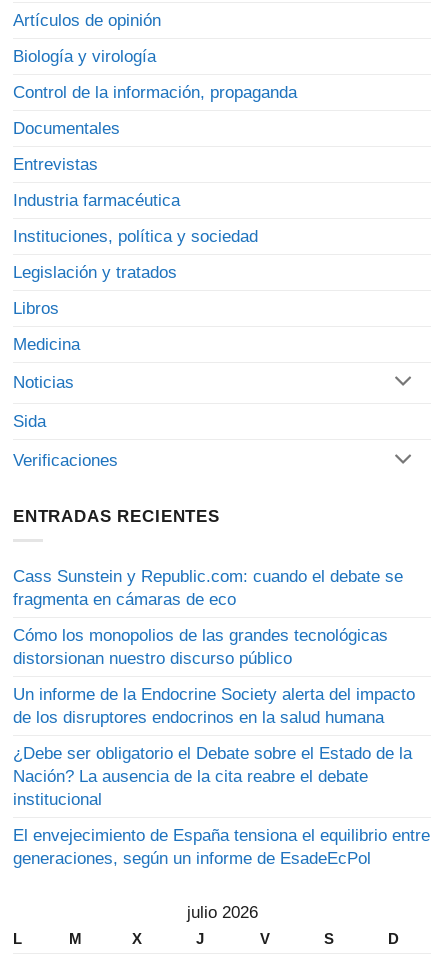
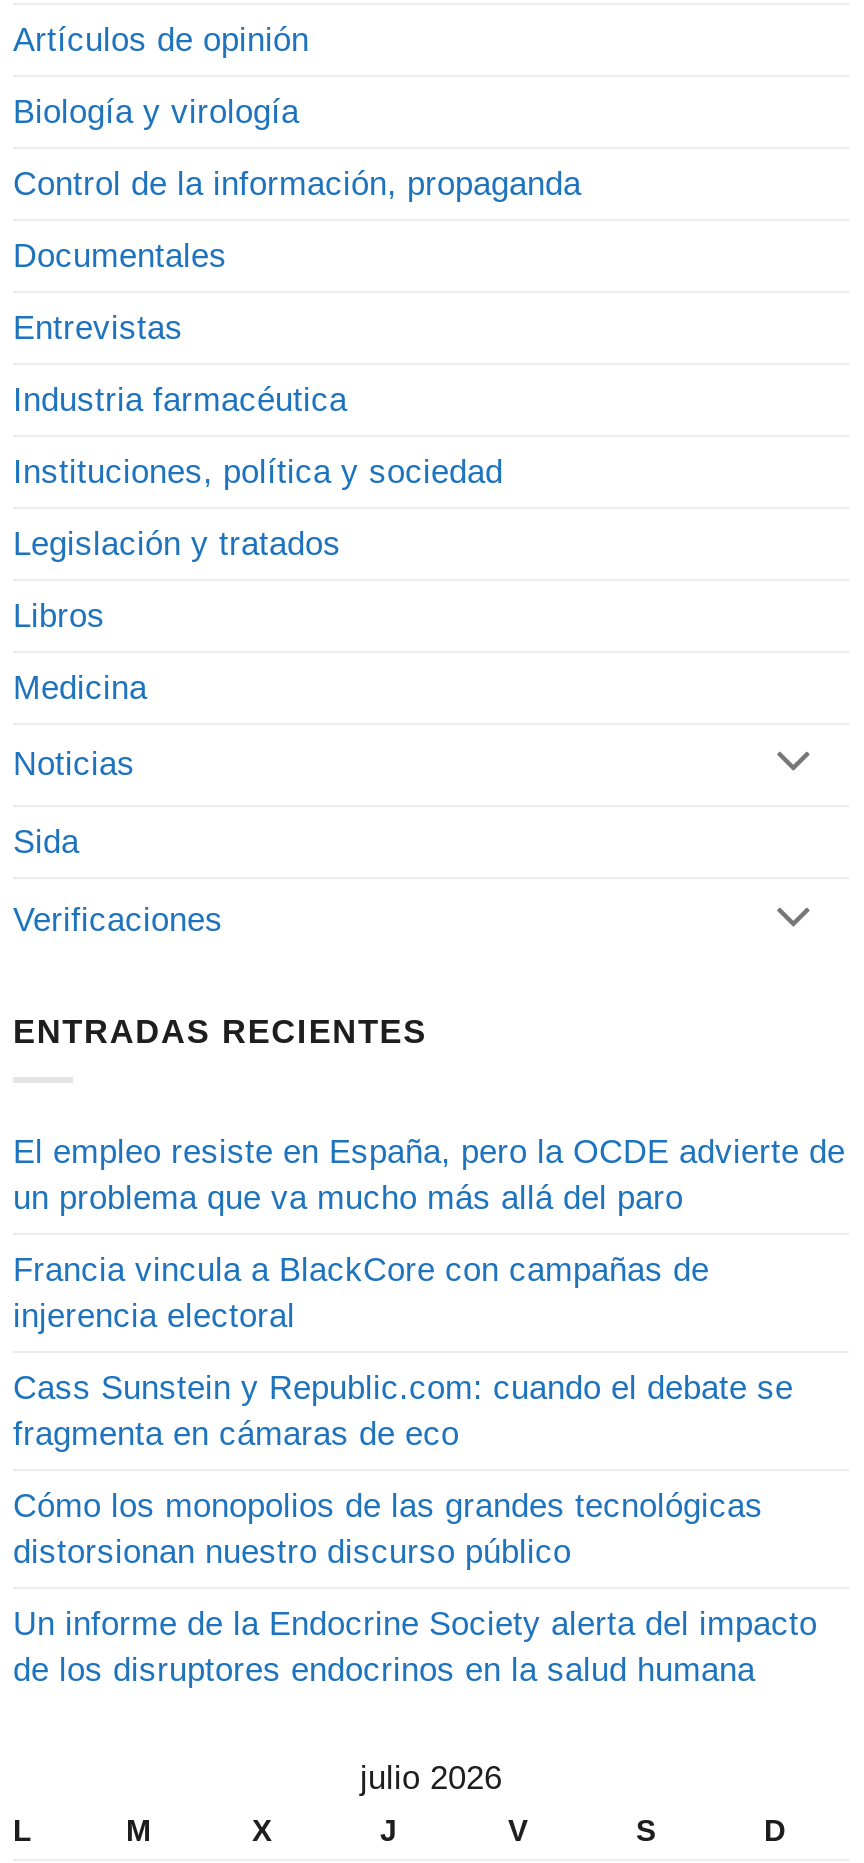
none -> [13,1133,845,1335] El empleo resiste en España, pero la OCDE advierte de | un problema que va mucho más allá del paro | Francia vincula a BlackCore con campañas de | injerencia electoral
moved [13,567,415,727] -> [13,1369,817,1689]: Cass Sunstein y Republic.com: cuando el debate se | fragmenta en cámaras de eco | Cómo los monopolios de las grandes tecnológicas | distorsionan nuestro discurso público | Un informe de la Endocrine Society alerta del impacto | de los disruptores endocrinos en la salud humana
[13,744,430,868] ¿Debe ser obligatorio el Debate sobre el Estado de la | Nación? La ausencia de la cita reabre el debate | institucional | El envejecimiento de España tensiona el equilibrio entre | generaciones, según un informe de EsadeEcPol -> none

